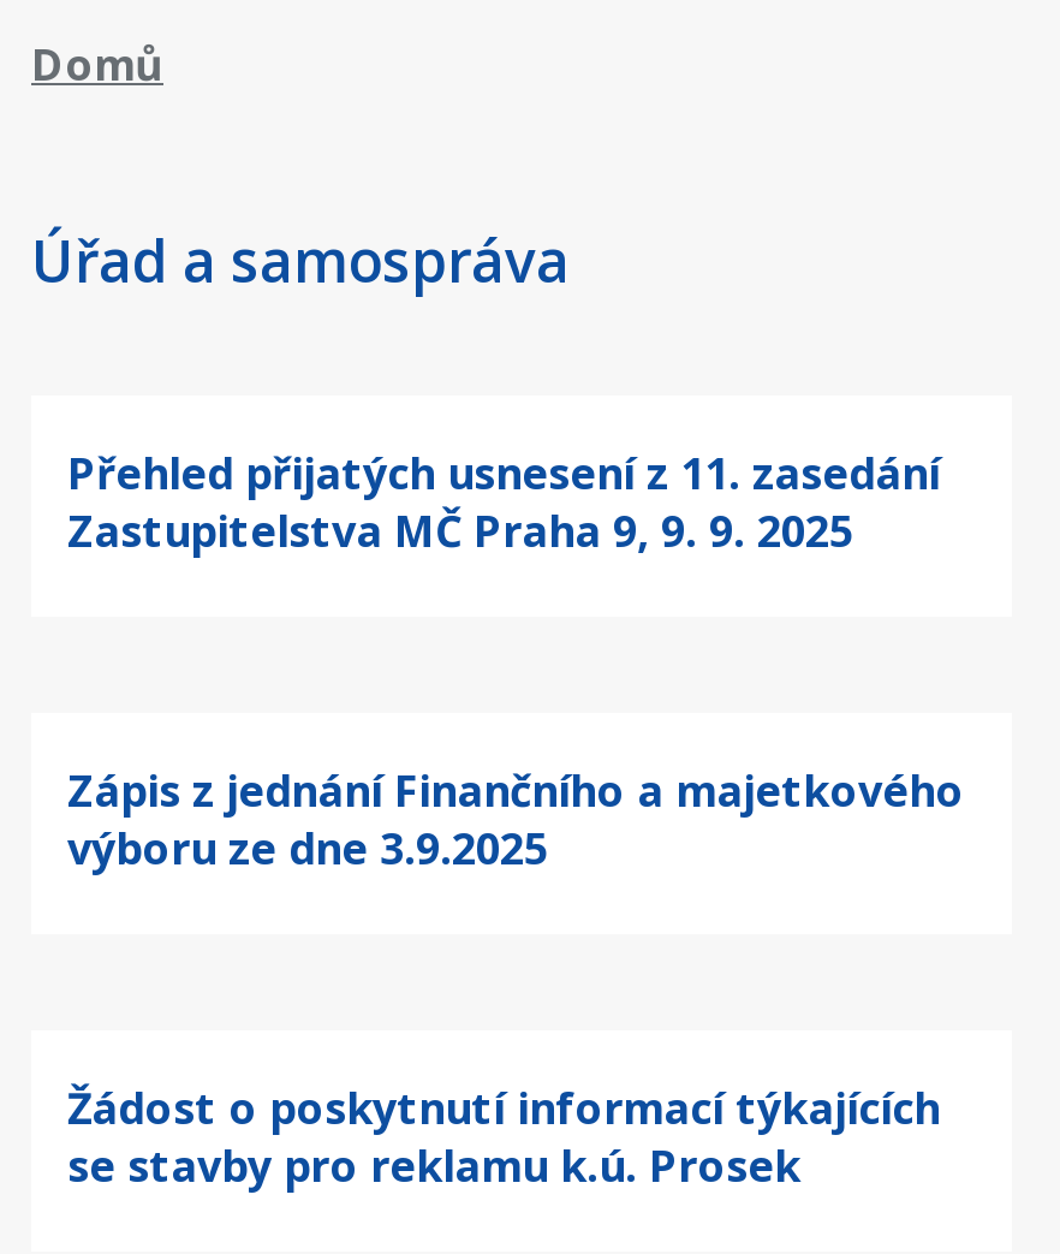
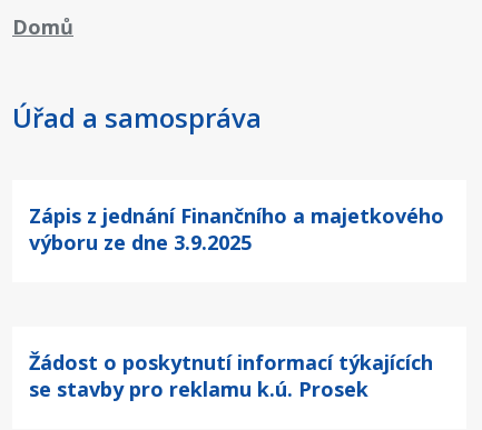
[67,443,940,558] Přehled přijatých usnesení z 11. zasedání | Zastupitelstva MČ Praha 9, 9. 9. 2025 -> none

